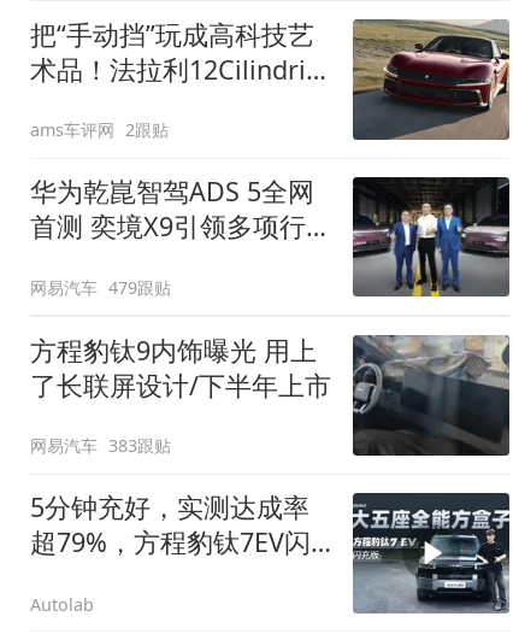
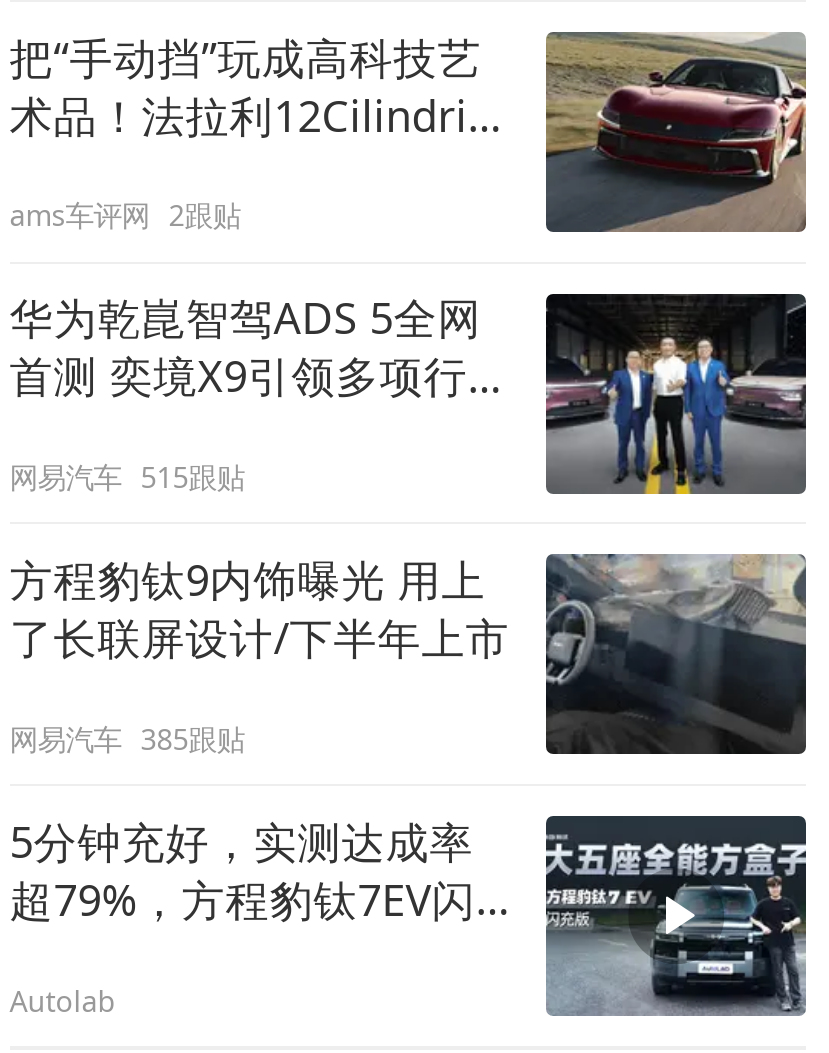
[30,276,171,299] 网易汽车 479跟贴 -> [9,457,245,495] 网易汽车 515跟贴
[30,434,171,457] 网易汽车 383跟贴 -> [9,719,245,757] 网易汽车 385跟贴

